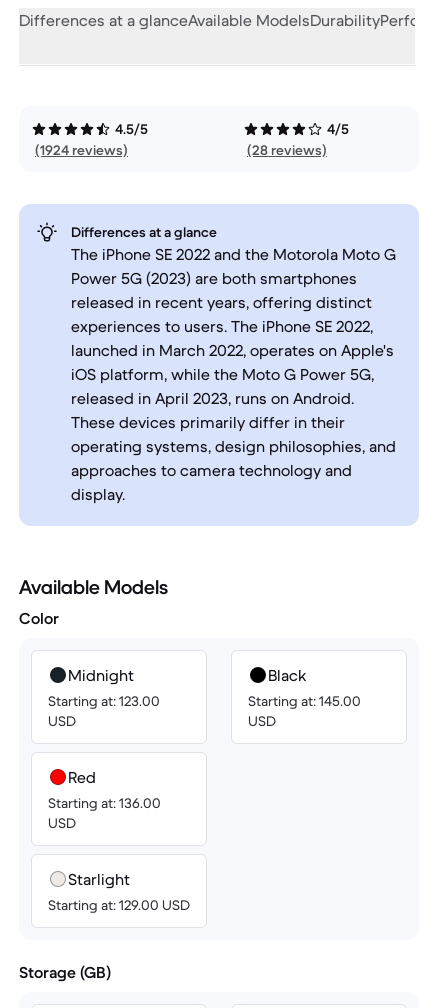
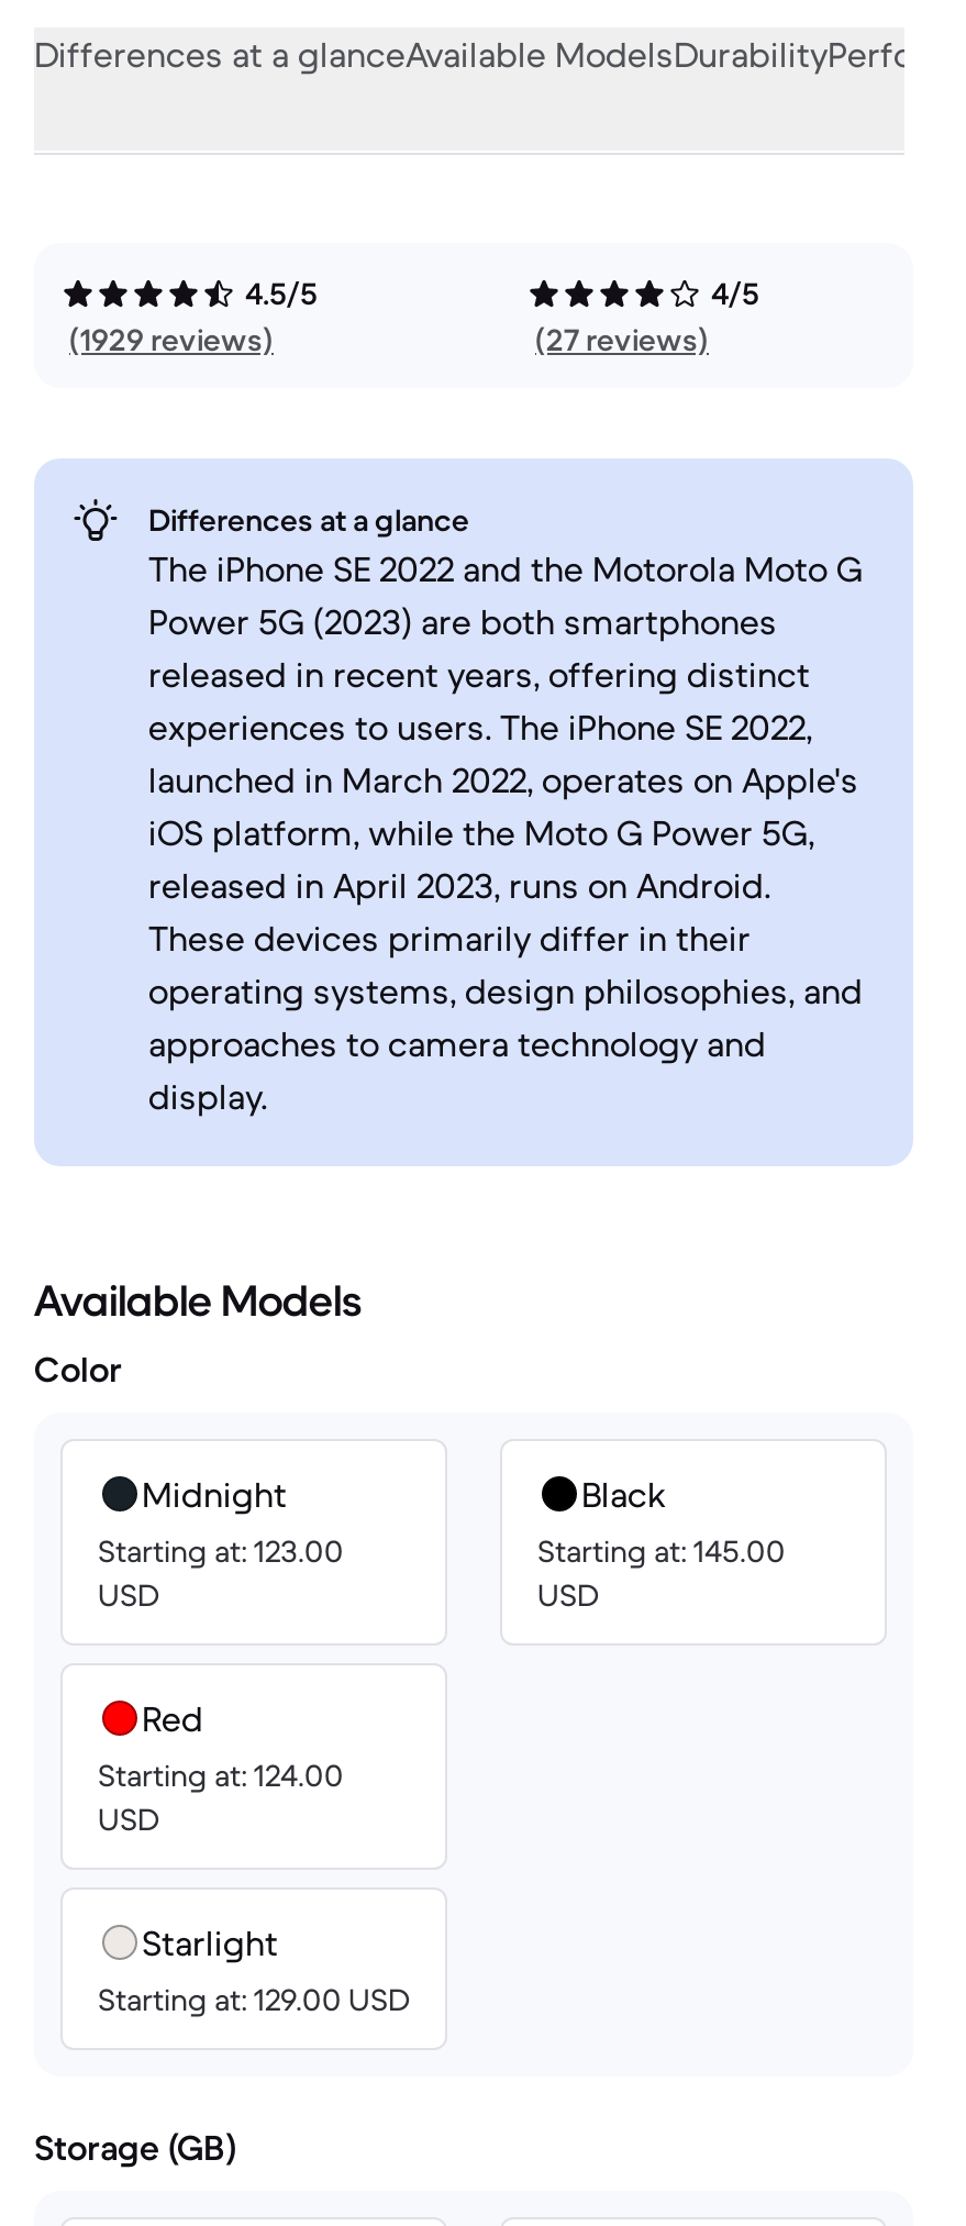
[35,141,128,159] (1924 reviews) -> [69,320,274,359] (1929 reviews)
[247,141,327,159] (28 reviews) -> [535,320,709,359] (27 reviews)
[48,794,161,812] Starting at: 136.00 -> [98,1756,344,1795] Starting at: 124.00

